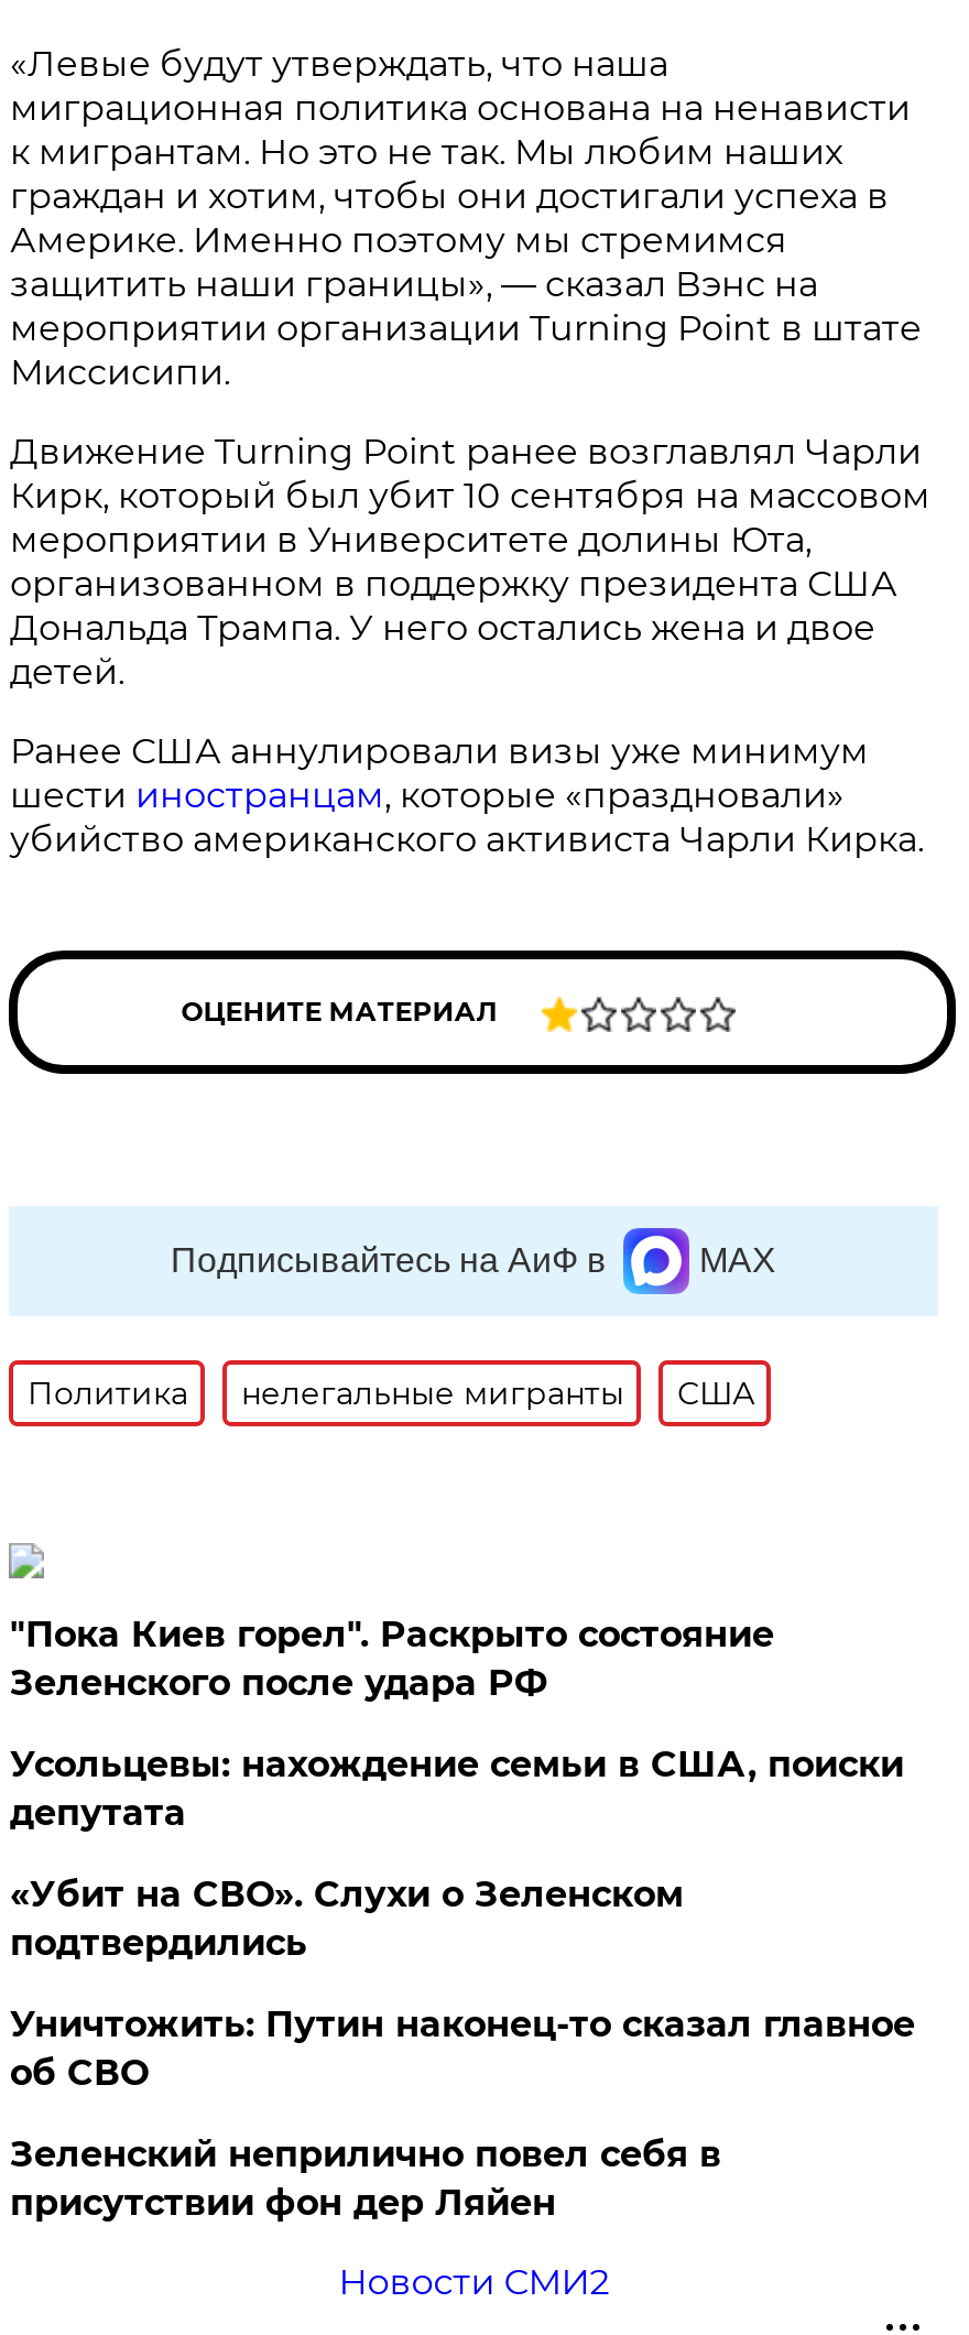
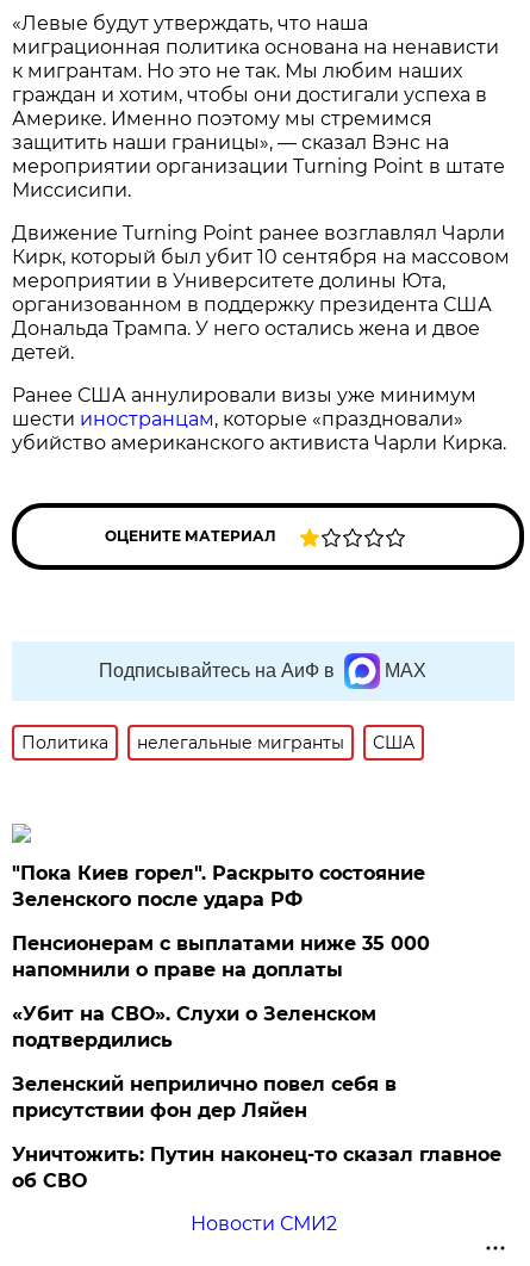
[10,1744,904,1834] Усольцевы: нахождение семьи в США, поиски | депутата -> [12,932,430,981] Пенсионерам с выплатами ниже 35 000 | напомнили о праве на доплаты
moved [10,2003,915,2094] -> [12,1143,502,1192]: Уничтожить: Путин наконец-то сказал главное | об СВО
moved [10,2133,721,2224] -> [12,1073,397,1122]: Зеленский неприлично повел cебя в | присутствии фон дер Ляйен

